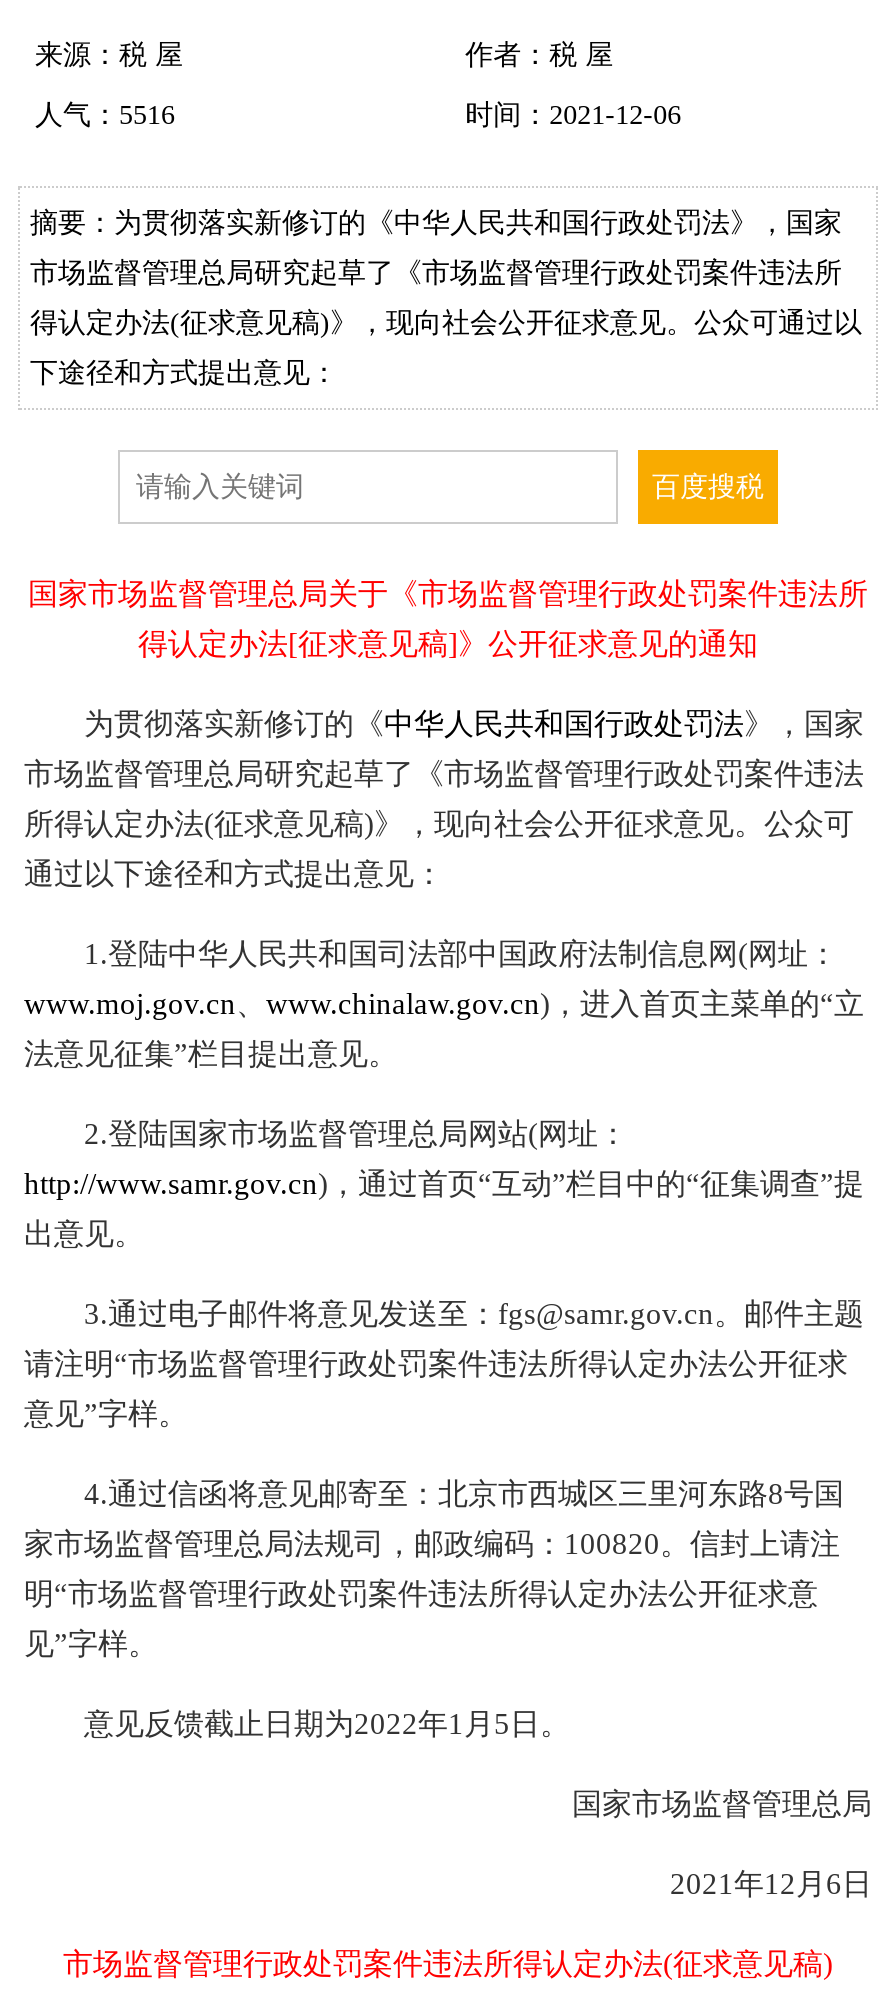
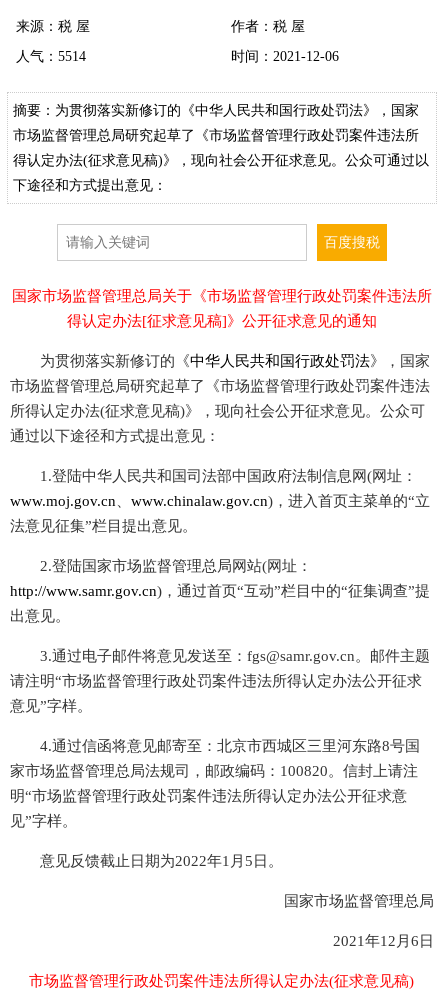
[35,100,175,130] 人气：5516 -> [15,49,85,64] 人气：5514

